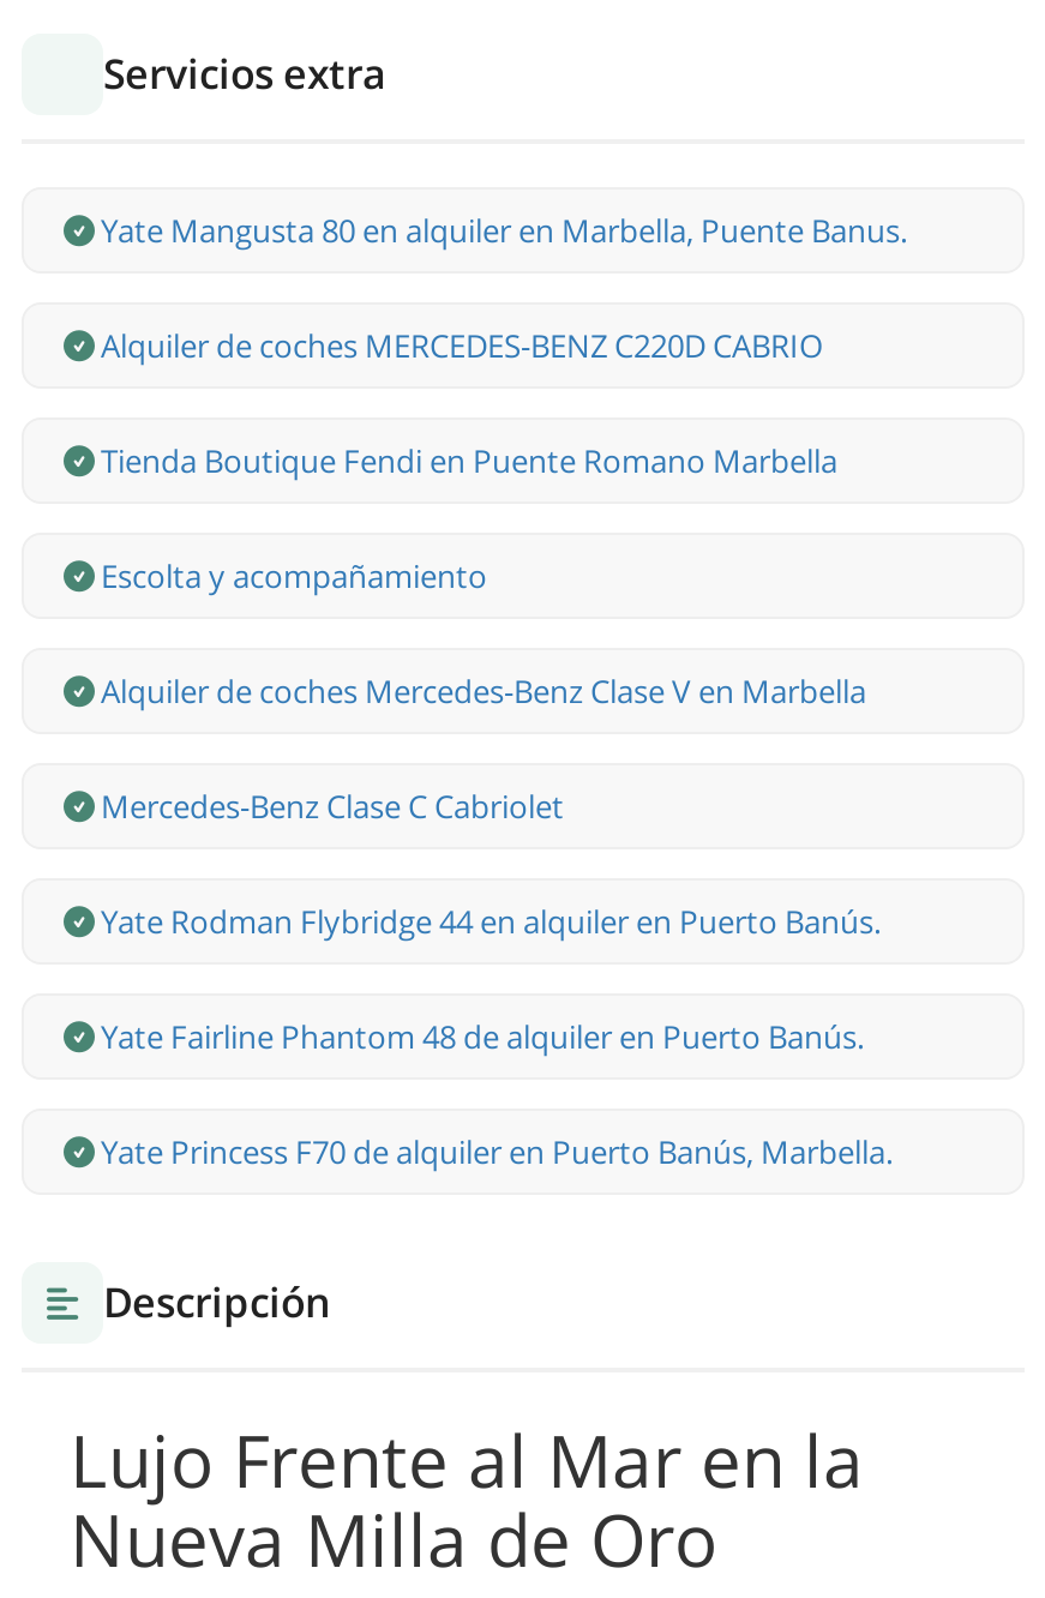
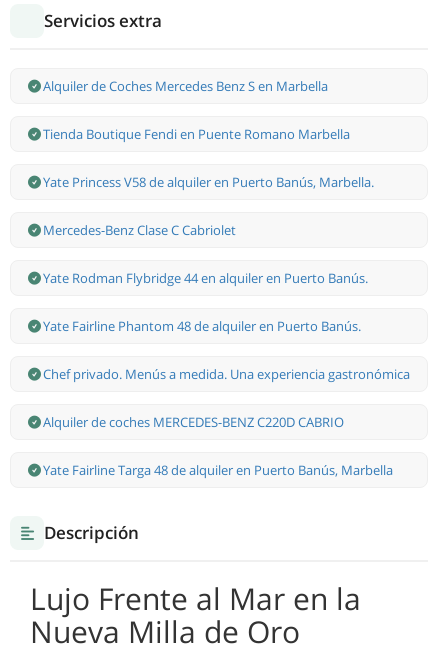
[101,210,907,253] Yate Mangusta 80 en alquiler en Marbella, Puente Banus. -> [43,77,328,95] Alquiler de Coches Mercedes Benz S en Marbella
moved [101,325,823,368] -> [43,413,344,431]: Alquiler de coches MERCEDES-BENZ C220D CABRIO
moved [101,440,837,483] -> [43,125,350,143]: Tienda Boutique Fendi en Puente Romano Marbella
[101,555,866,714] Escolta y acompañamiento | Alquiler de coches Mercedes-Benz Clase V en Marbella -> [43,173,374,191] Yate Princess V58 de alquiler en Puerto Banús, Marbella.
moved [101,786,881,1059] -> [43,221,368,335]: Mercedes-Benz Clase С Cabriolet | Yate Rodman Flybridge 44 en alquiler en Puerto Banús. | Yate Fairline Phantom 48 de alquiler en Puerto Banús.
[101,1131,893,1174] Yate Princess F70 de alquiler en Puerto Banús, Marbella. -> [43,365,410,479] Chef privado. Menús a medida. Una experiencia gastronómica | Yate Fairline Targa 48 de alquiler en Puerto Banús, Marbella

